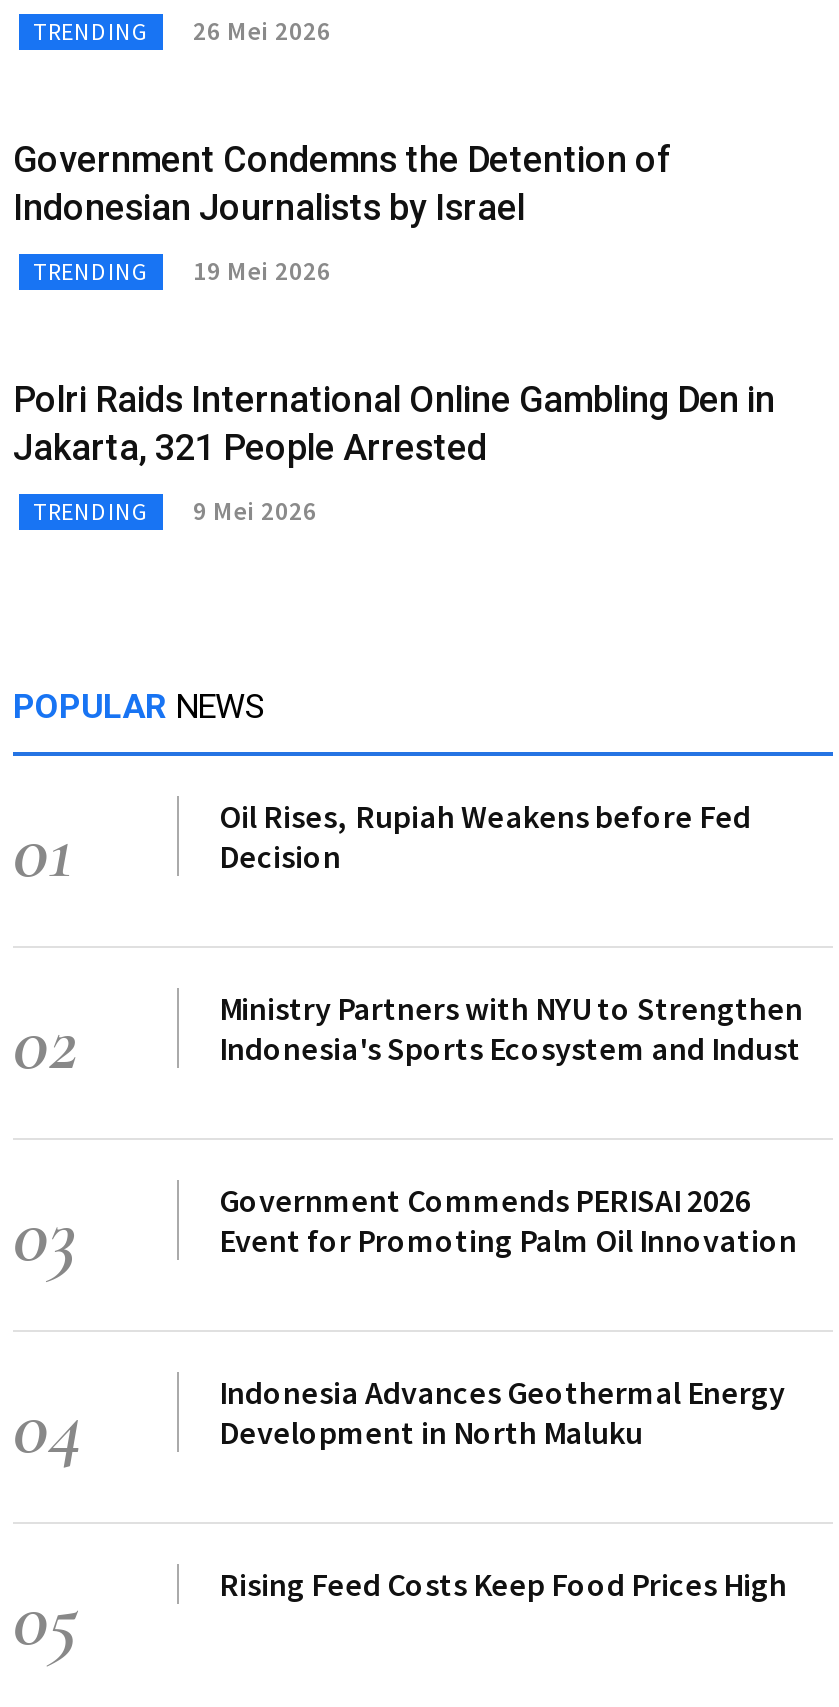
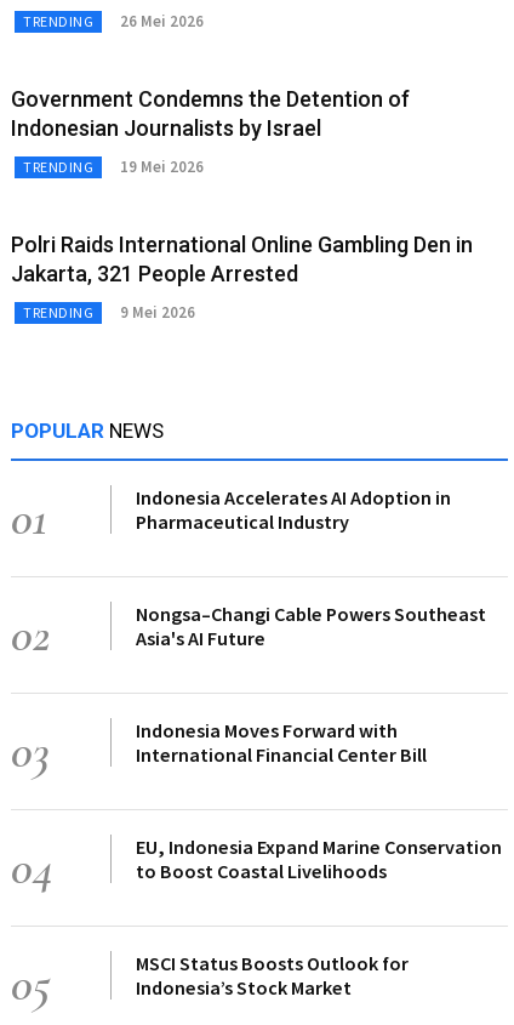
[219,795,751,875] Oil Rises, Rupiah Weakens before Fed | Decision -> [136,485,451,533] Indonesia Accelerates AI Adoption in | Pharmaceutical Industry
[219,987,803,1067] Ministry Partners with NYU to Strengthen | Indonesia's Sports Ecosystem and Indust -> [136,601,486,650] Nongsa–Changi Cable Powers Southeast | Asia's AI Future
[219,1179,797,1259] Government Commends PERISAI 2026 | Event for Promoting Palm Oil Innovation -> [136,717,427,766] Indonesia Moves Forward with | International Financial Center Bill
[219,1371,785,1451] Indonesia Advances Geothermal Energy | Development in North Maluku -> [136,834,502,882] EU, Indonesia Expand Marine Conservation | to Boost Coastal Livelihoods
[219,1563,787,1603] Rising Feed Costs Keep Food Prices High -> [136,950,409,999] MSCI Status Boosts Outlook for | Indonesia’s Stock Market

